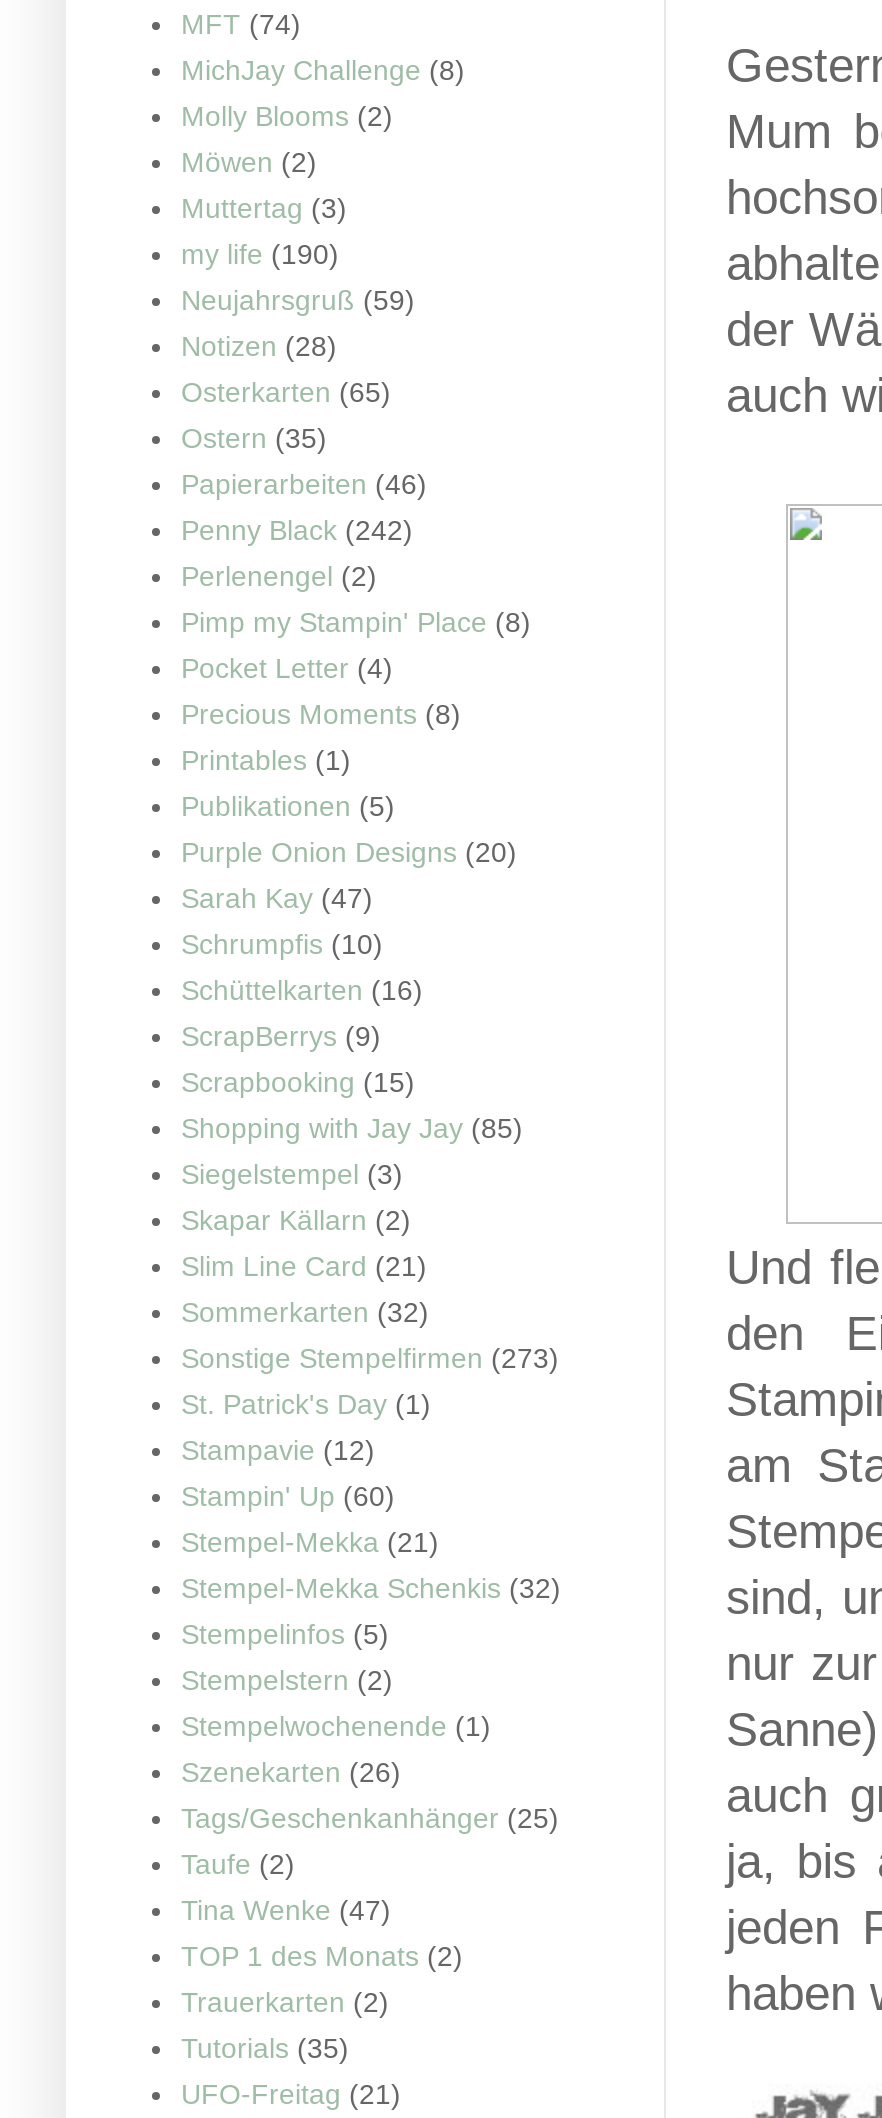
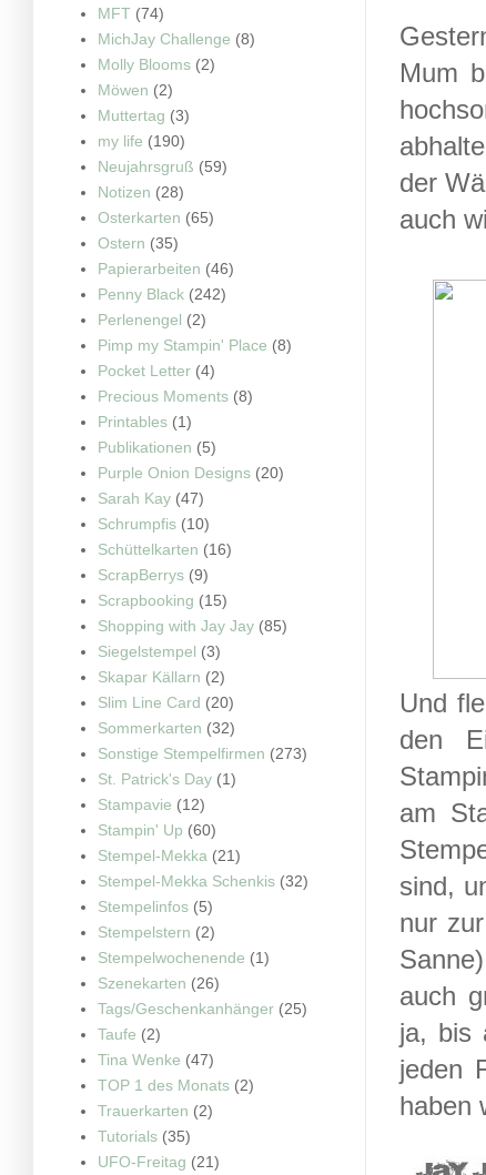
[181,1250,427,1282] Slim Line Card (21) -> [97,693,234,711] Slim Line Card (20)

